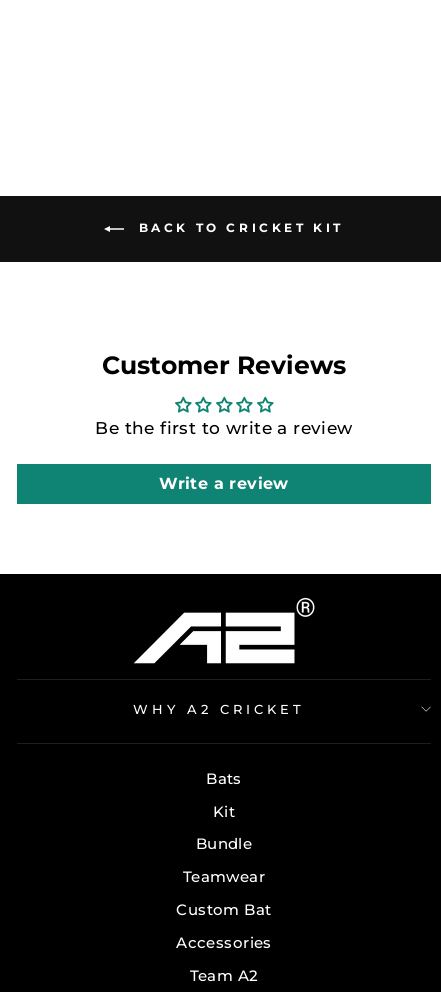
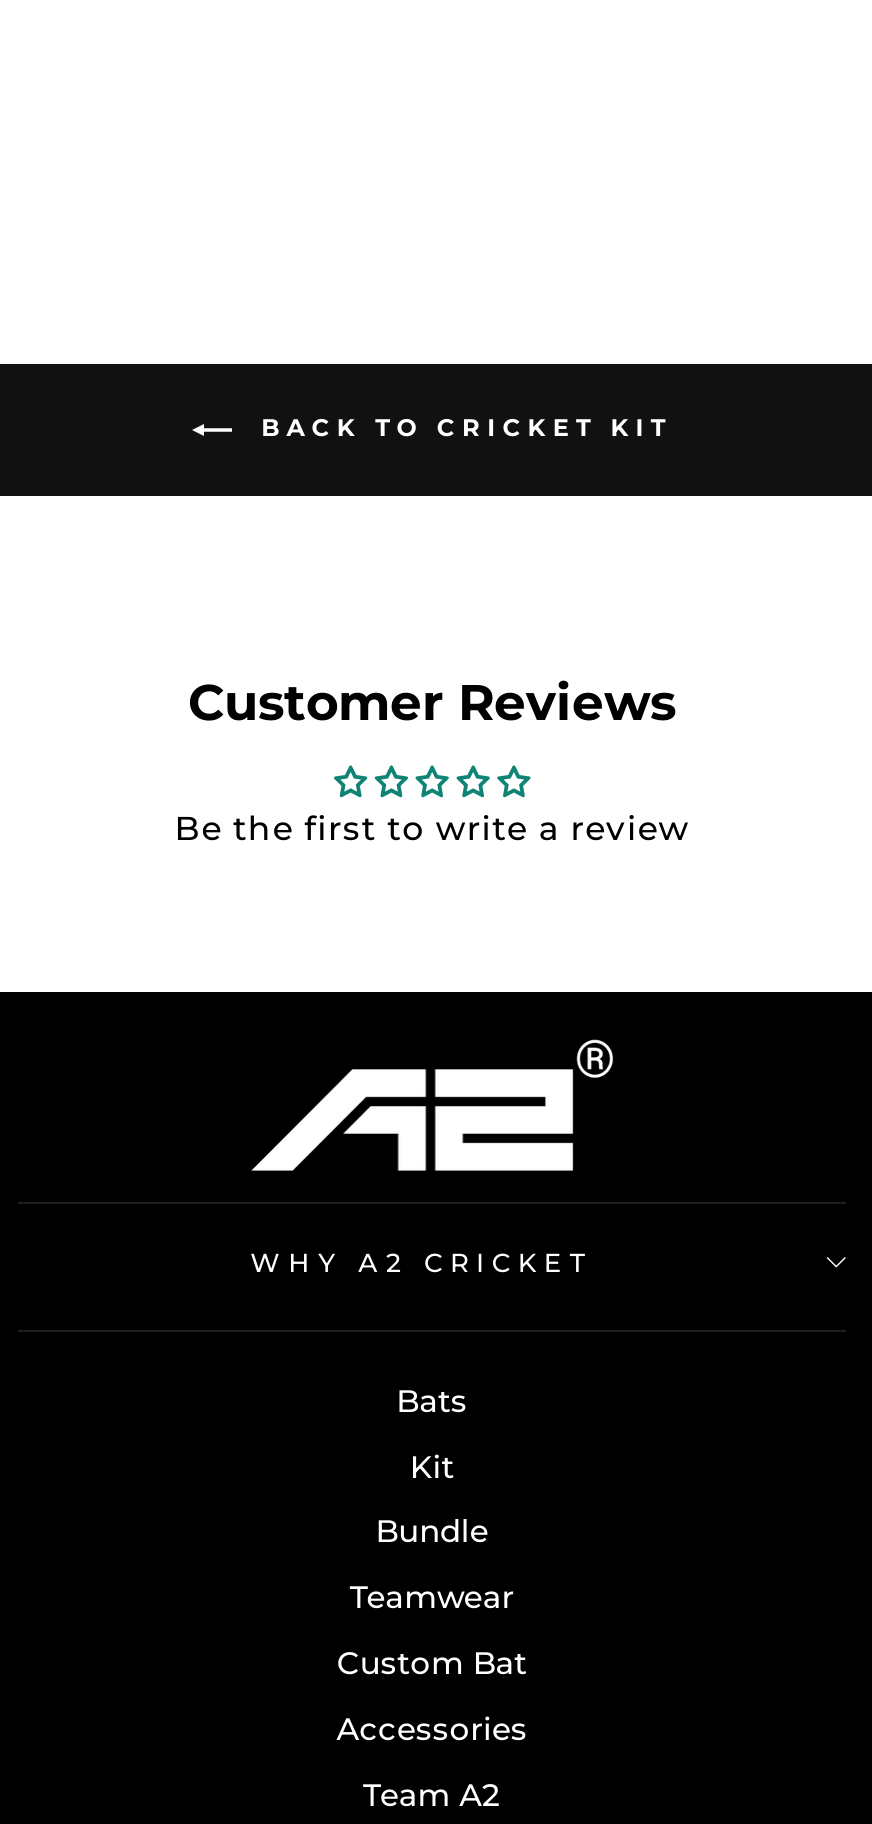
[159,474,289,493] Write a review -> none

